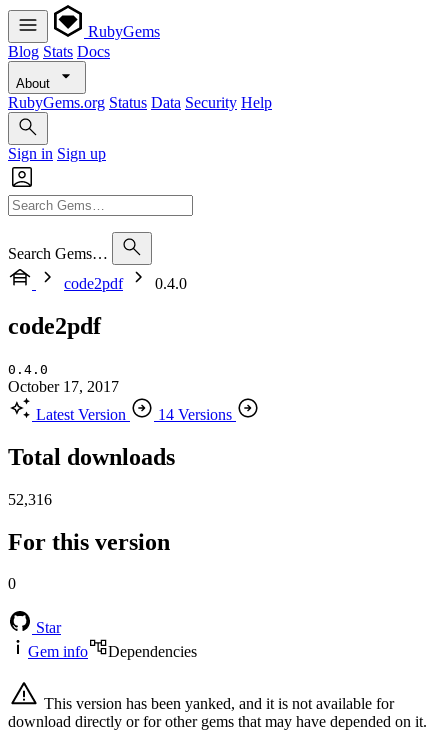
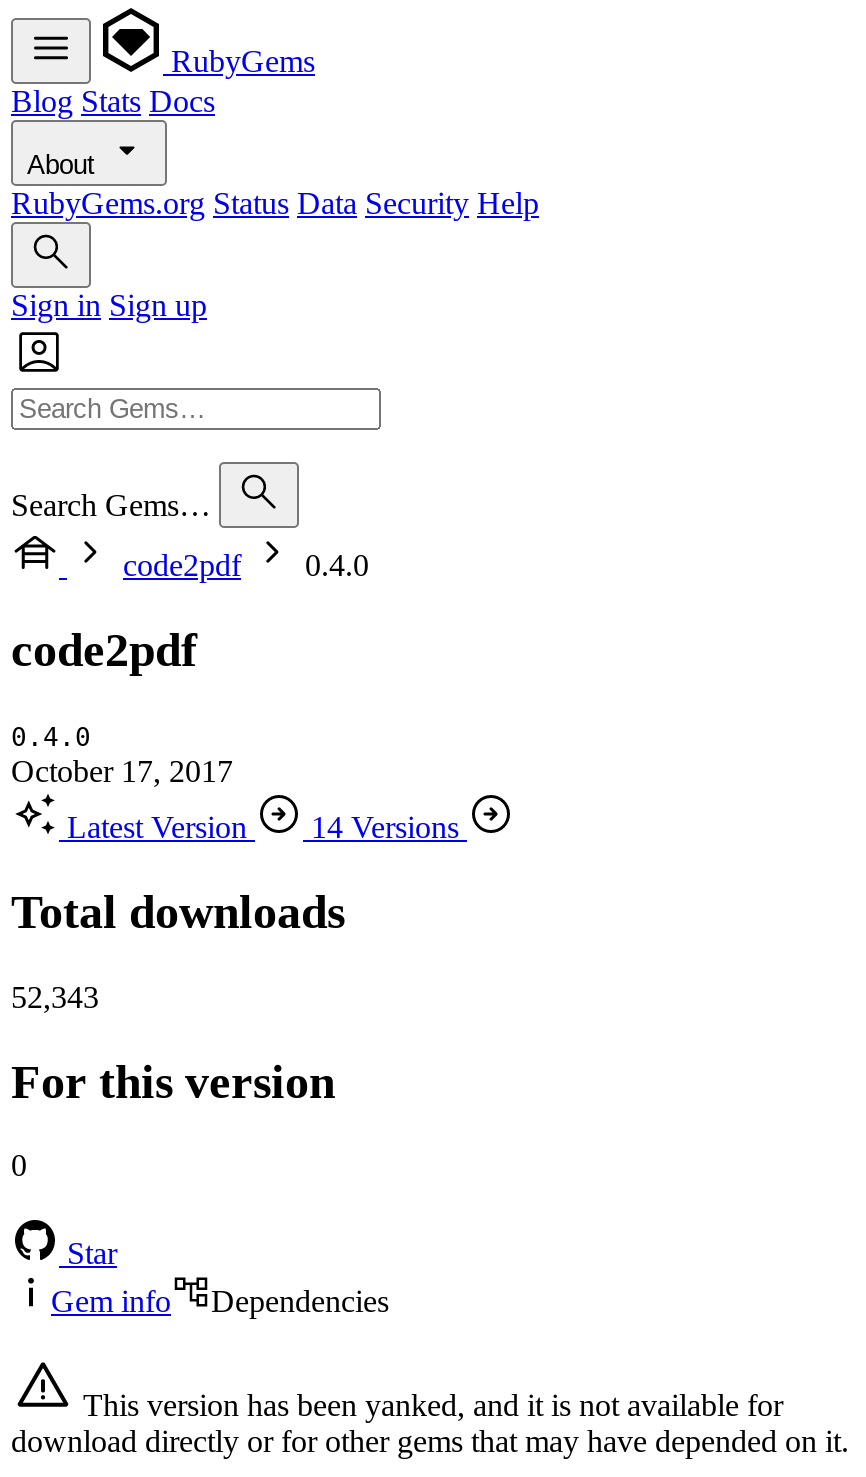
[8,491,52,508] 52,316 -> [11,979,99,1013] 52,343

